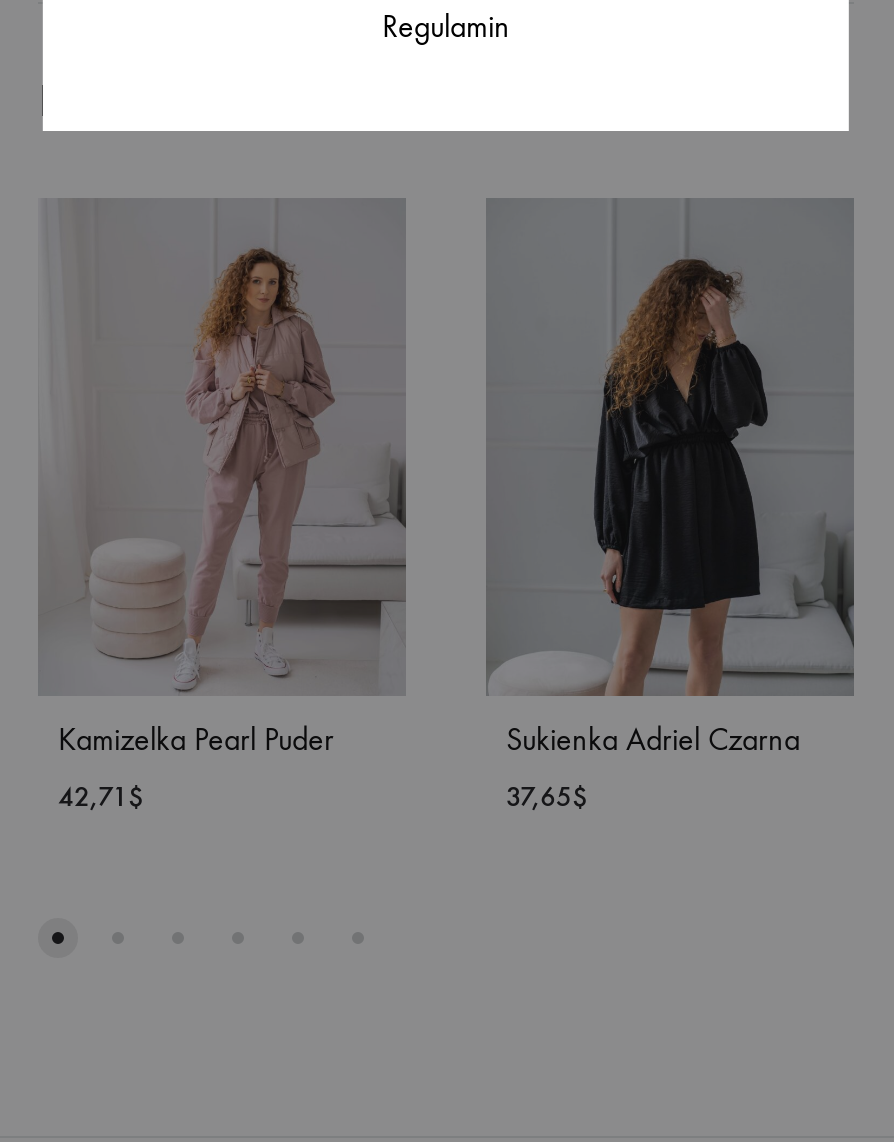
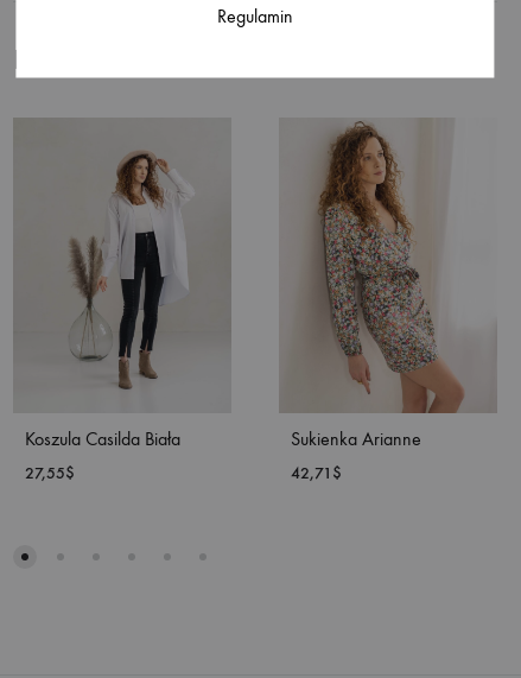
[506,200,854,758] [image] | Sukienka Adriel Czarna -> [291,120,496,450] [image] | Sukienka Arianne
[58,248,406,758] [image] | Kamizelka Pearl Puder -> [25,148,230,450] [image] | Koszula Casilda Biała
[58,780,144,814] 42,71 $ -> [25,463,75,483] 27,55 $
[506,780,588,814] 37,65$ -> [291,463,342,483] 42,71$

